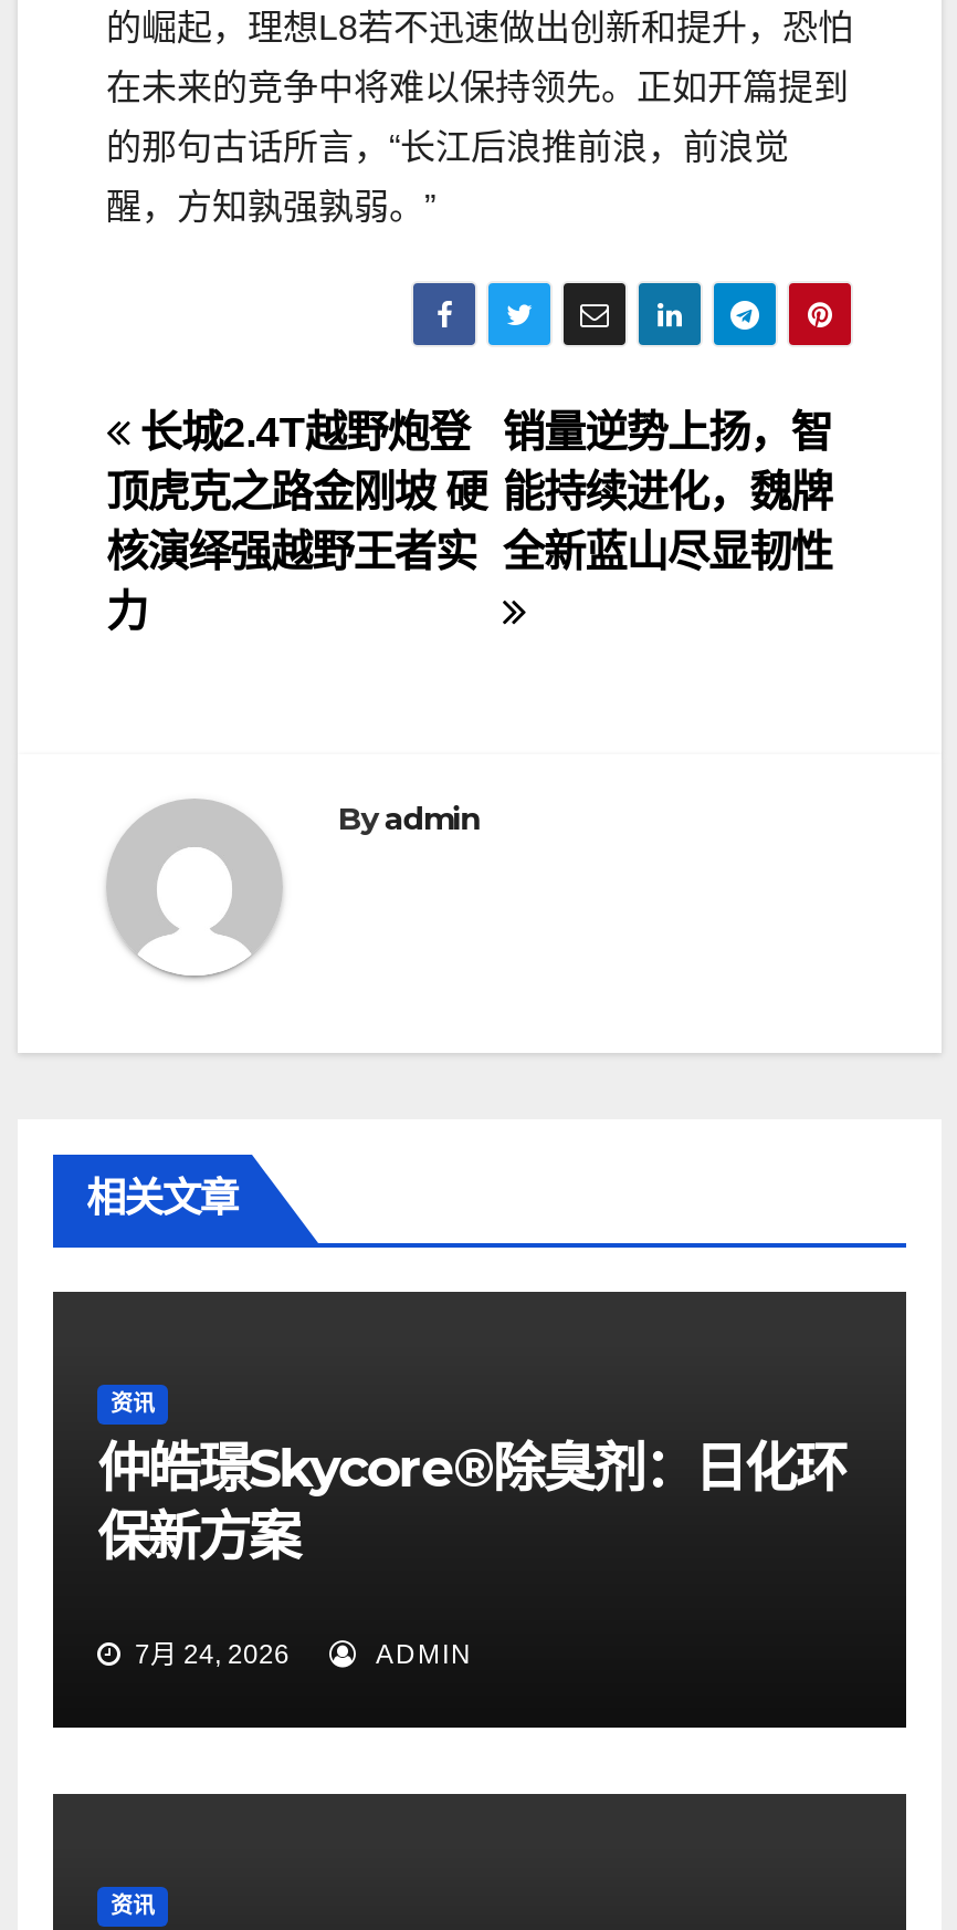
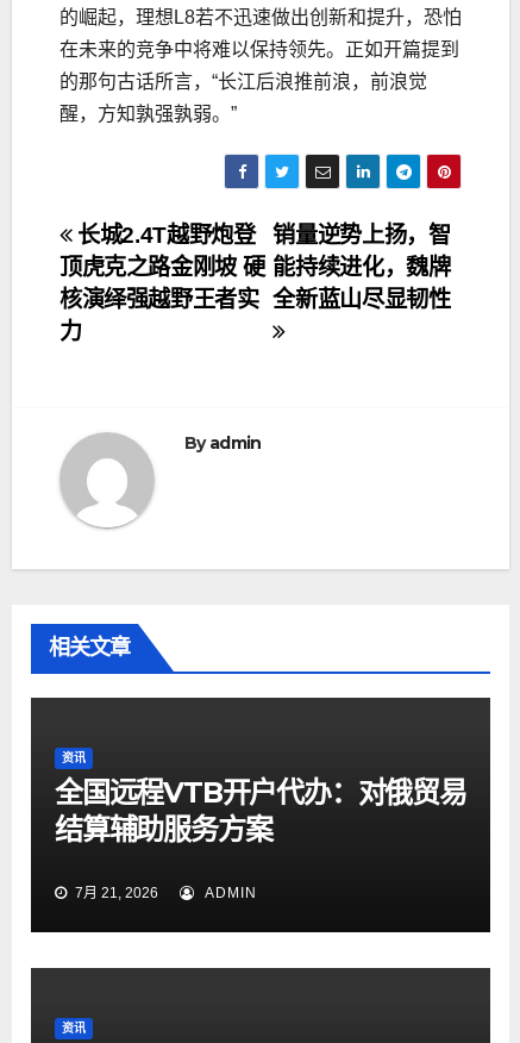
[97,1436,845,1568] 仲皓璟Skycore®除臭剂：日化环 | 保新方案 -> [55,775,466,847] 全国远程VTB开户代办：对俄贸易 | 结算辅助服务方案
[128,1640,290,1671] 7月 24, 2026 -> [71,885,158,902] 7月 21, 2026

